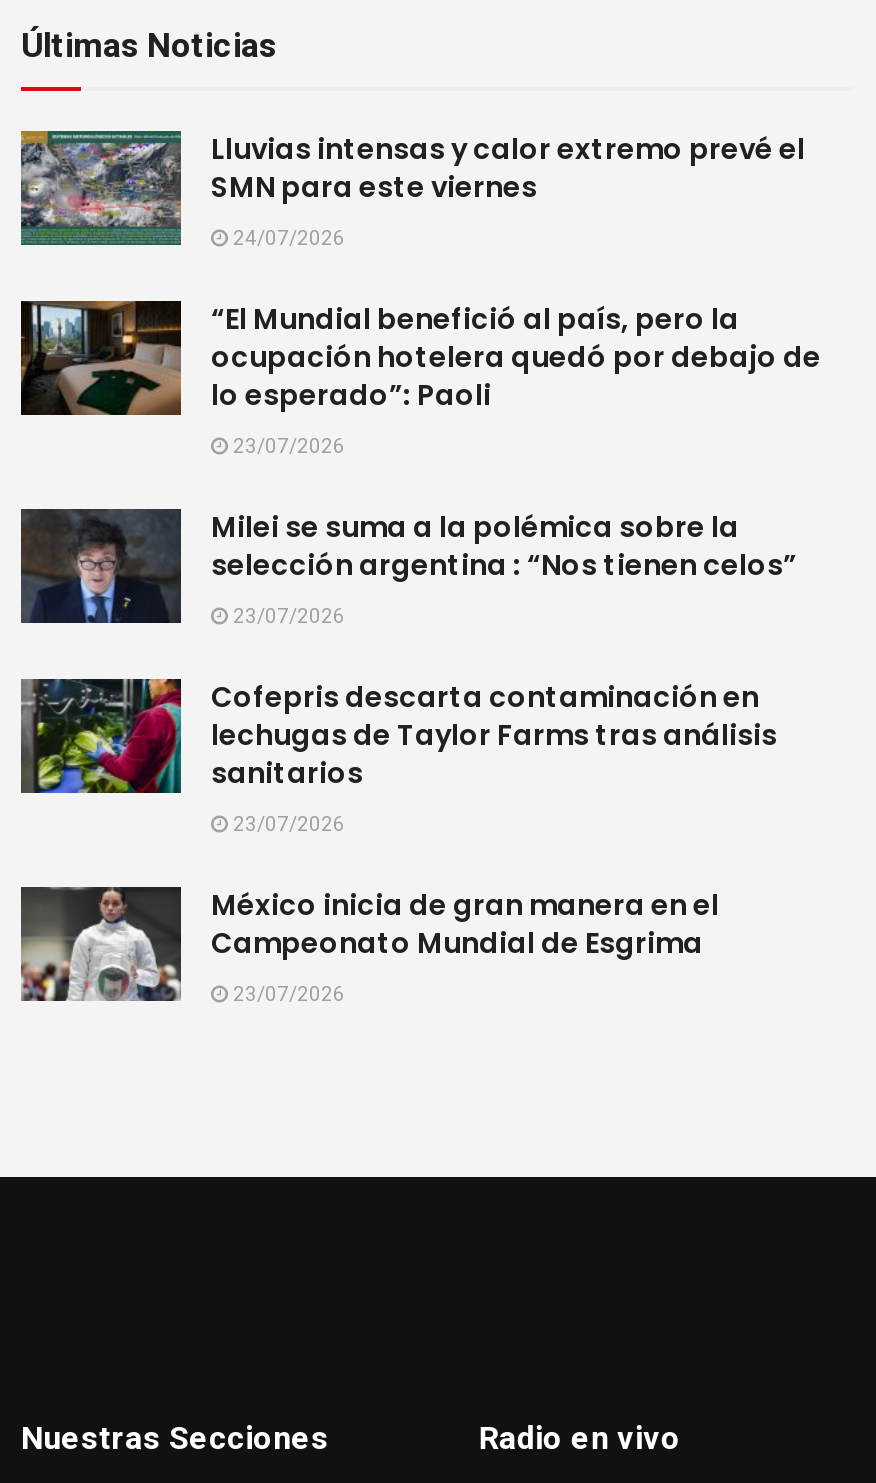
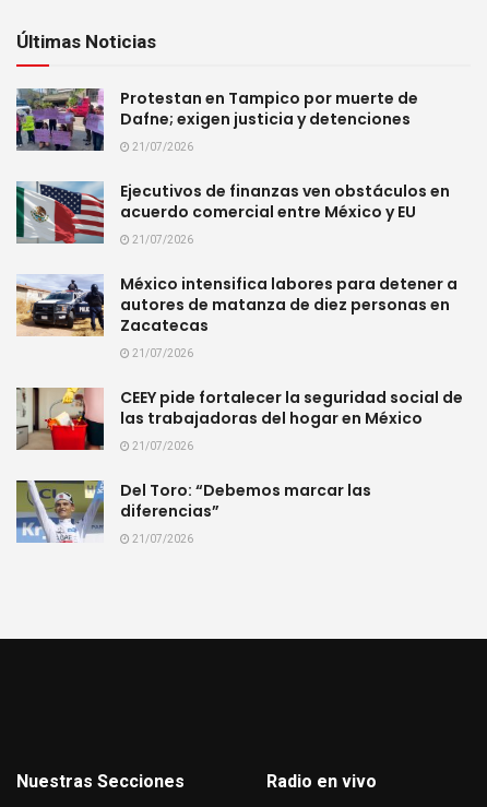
[21,129,805,253] [image] | Lluvias intensas y calor extremo prevé el | SMN para este viernes | 24/07/2026 -> [15,87,418,155] [image] | Protestan en Tampico por muerte de | Dafne; exigen justicia y detenciones | 21/07/2026
[19,299,821,461] [image] | “El Mundial benefició al país, pero la | ocupación hotelera quedó por debajo de | lo esperado”: Paoli | 23/07/2026 -> [15,180,450,248] [image] | Ejecutivos de finanzas ven obstáculos en | acuerdo comercial entre México y EU | 21/07/2026
[19,507,797,631] [image] | Milei se suma a la polémica sobre la | selección argentina : “Nos tienen celos” | 23/07/2026 -> [15,273,458,361] [image] | México intensifica labores para detener a | autores de matanza de diez personas en | Zacatecas | 21/07/2026
[21,677,777,839] [image] | Cofepris descarta contaminación en | lechugas de Taylor Farms tras análisis | sanitarios | 23/07/2026 -> [16,387,463,454] [image] | CEEY pide fortalecer la seguridad social de | las trabajadoras del hogar en México | 21/07/2026
[21,885,719,1009] [image] | México inicia de gran manera en el | Campeonato Mundial de Esgrima | 23/07/2026 -> [16,479,371,547] [image] | Del Toro: “Debemos marcar las | diferencias” | 21/07/2026

